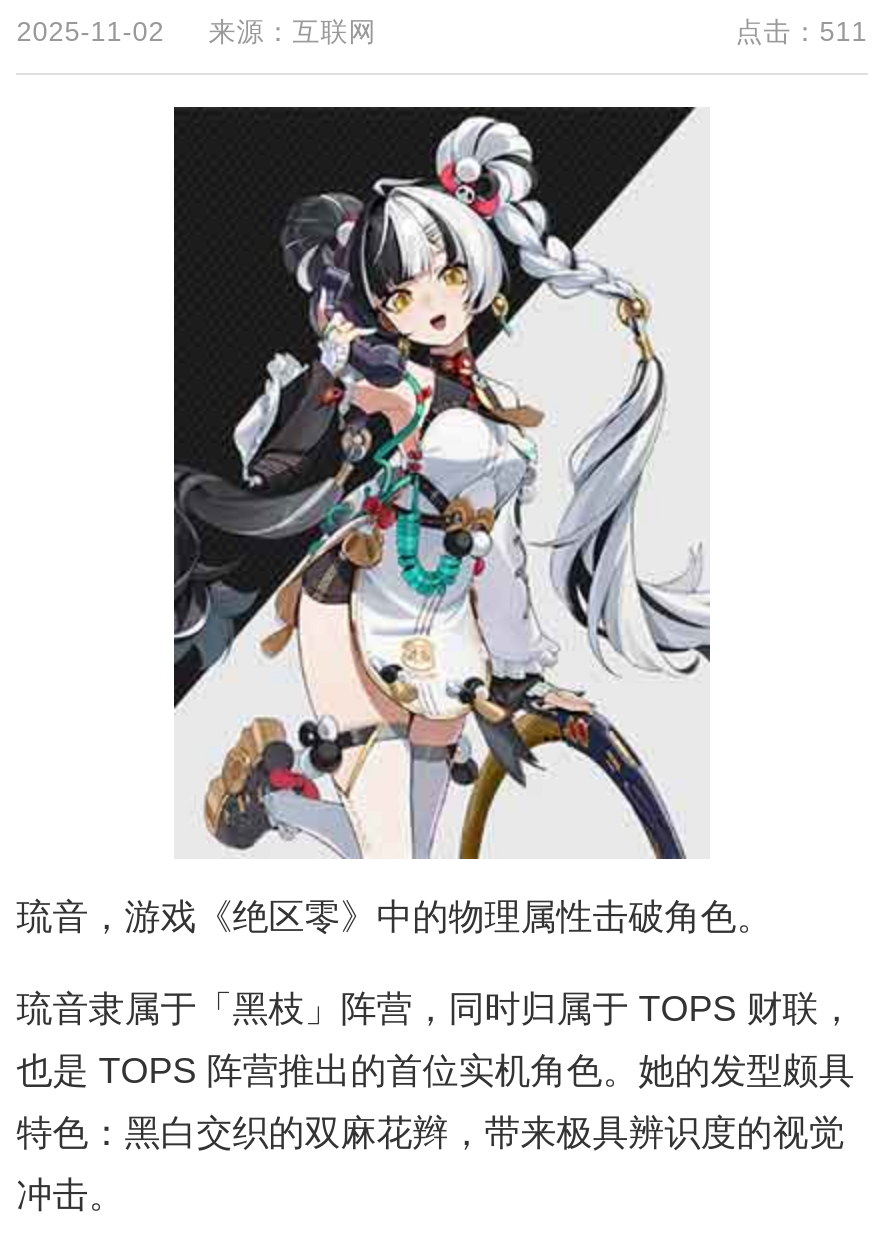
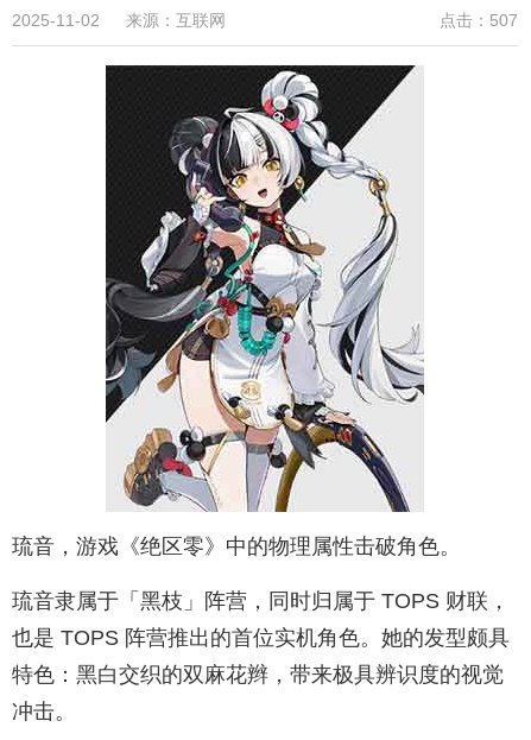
[736,17,868,47] 点击：511 -> [439,12,518,29] 点击：507

